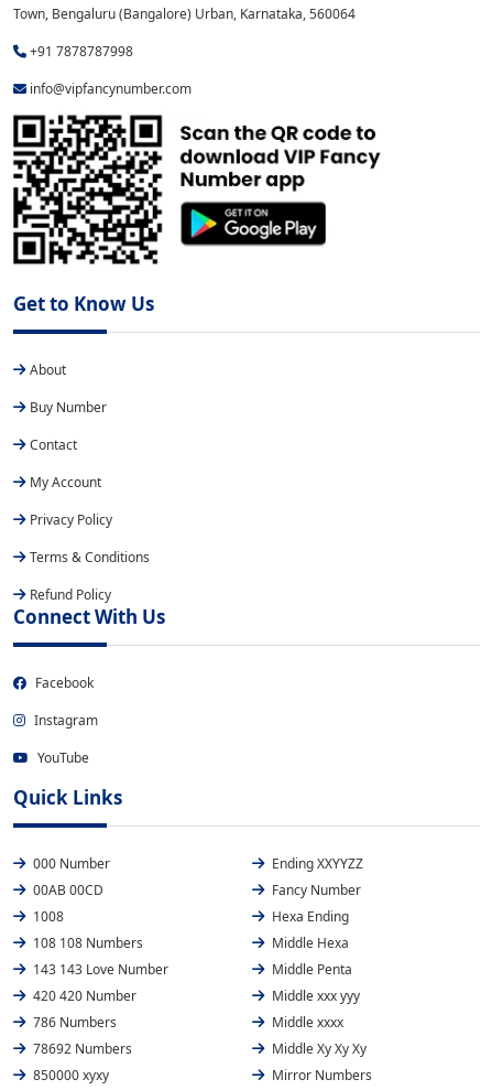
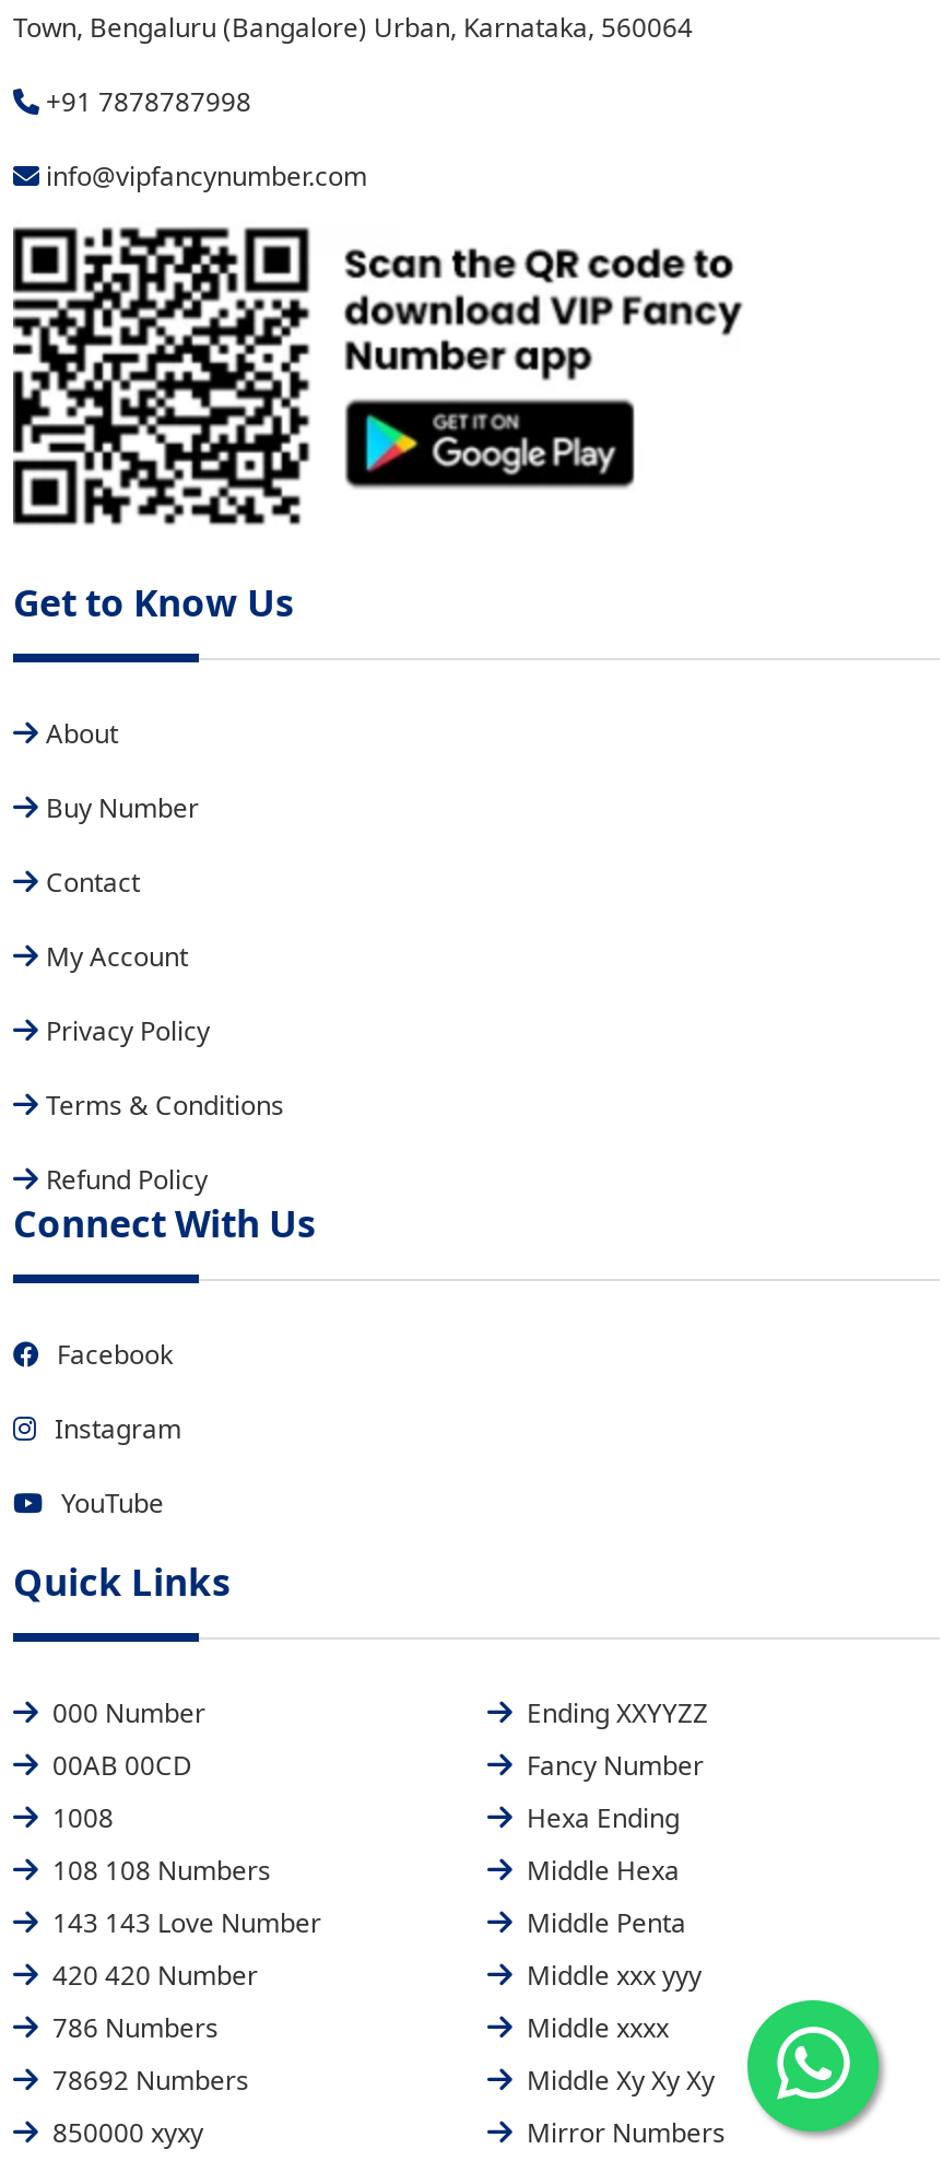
none -> [745,1998,885,2138] [image]

